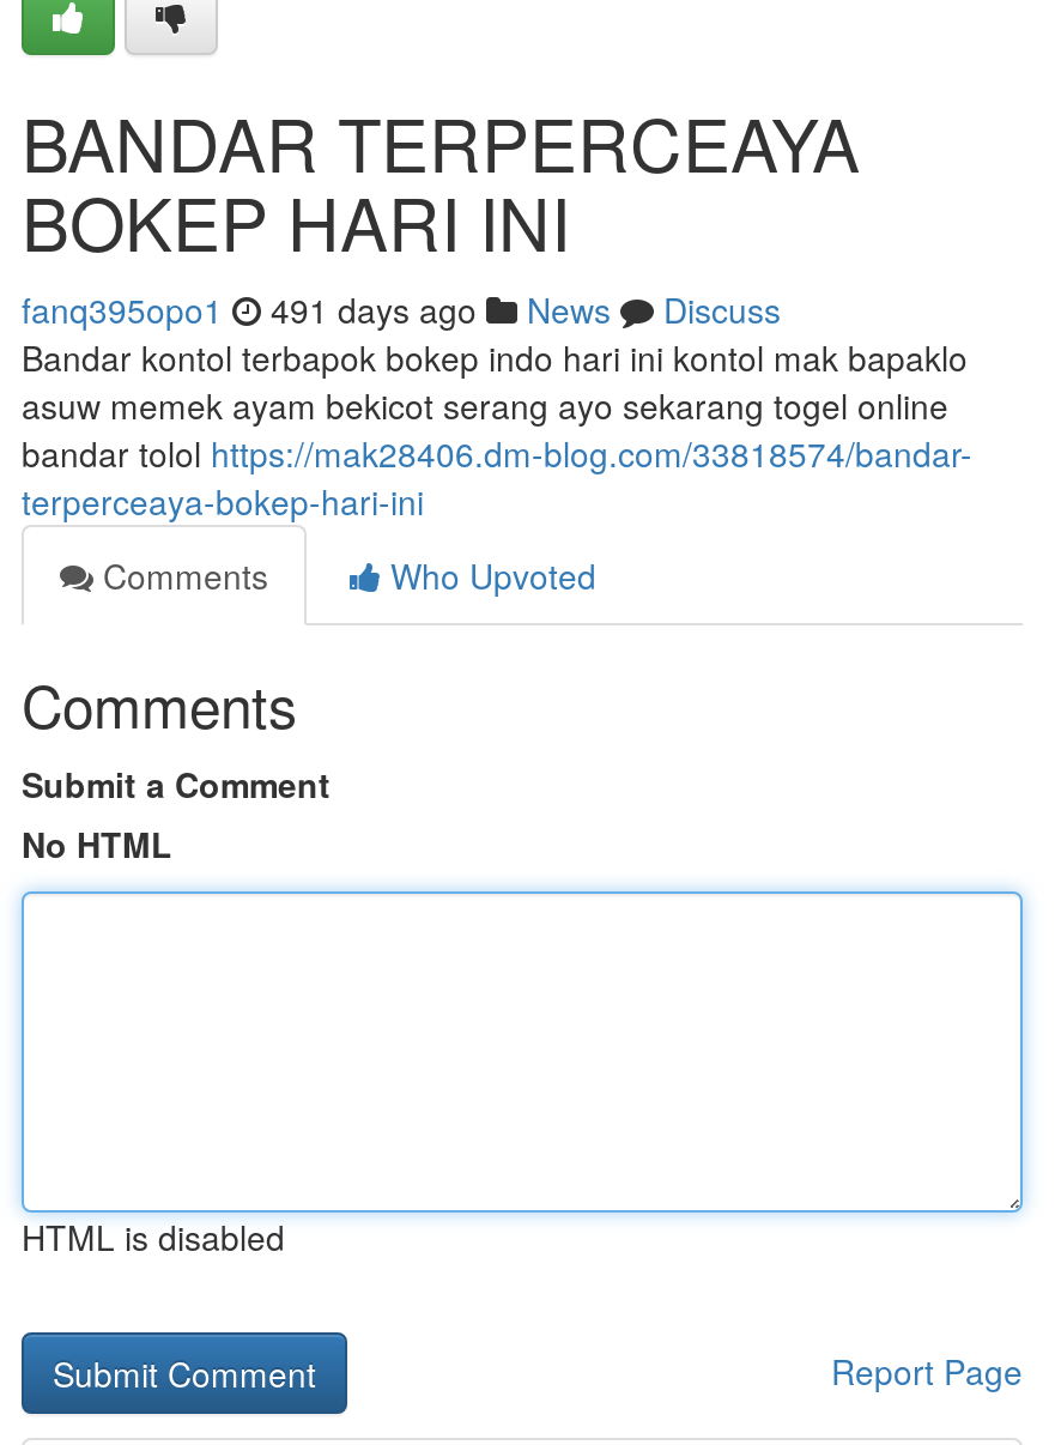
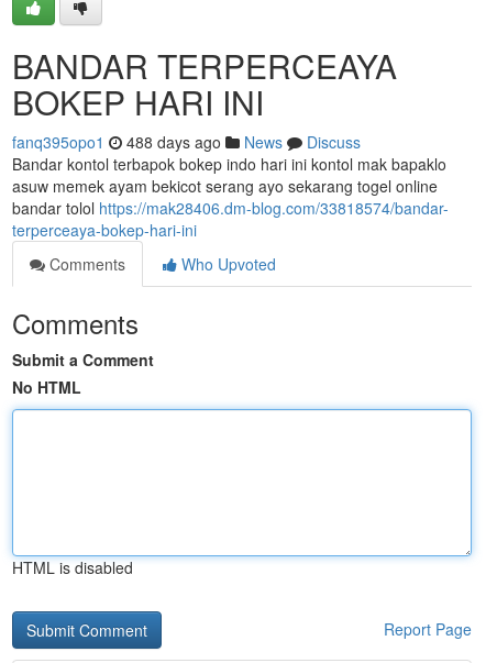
[22,285,781,333] fanq395opo1 491 days ago News Discuss -> [12,131,361,153] fanq395opo1 488 days ago News Discuss

